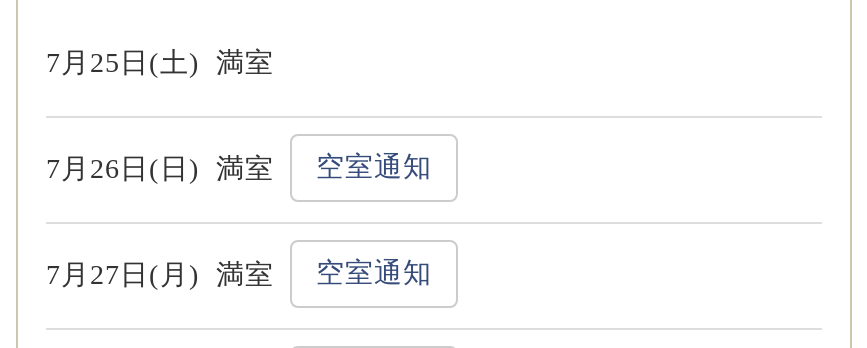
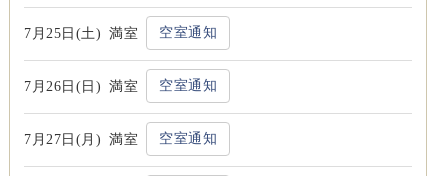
none -> [159,25,217,40] 空室通知

